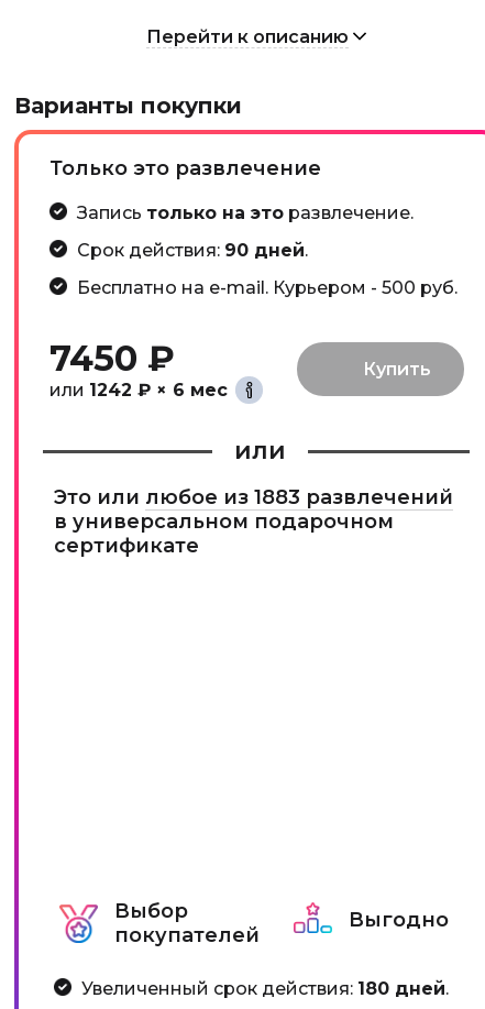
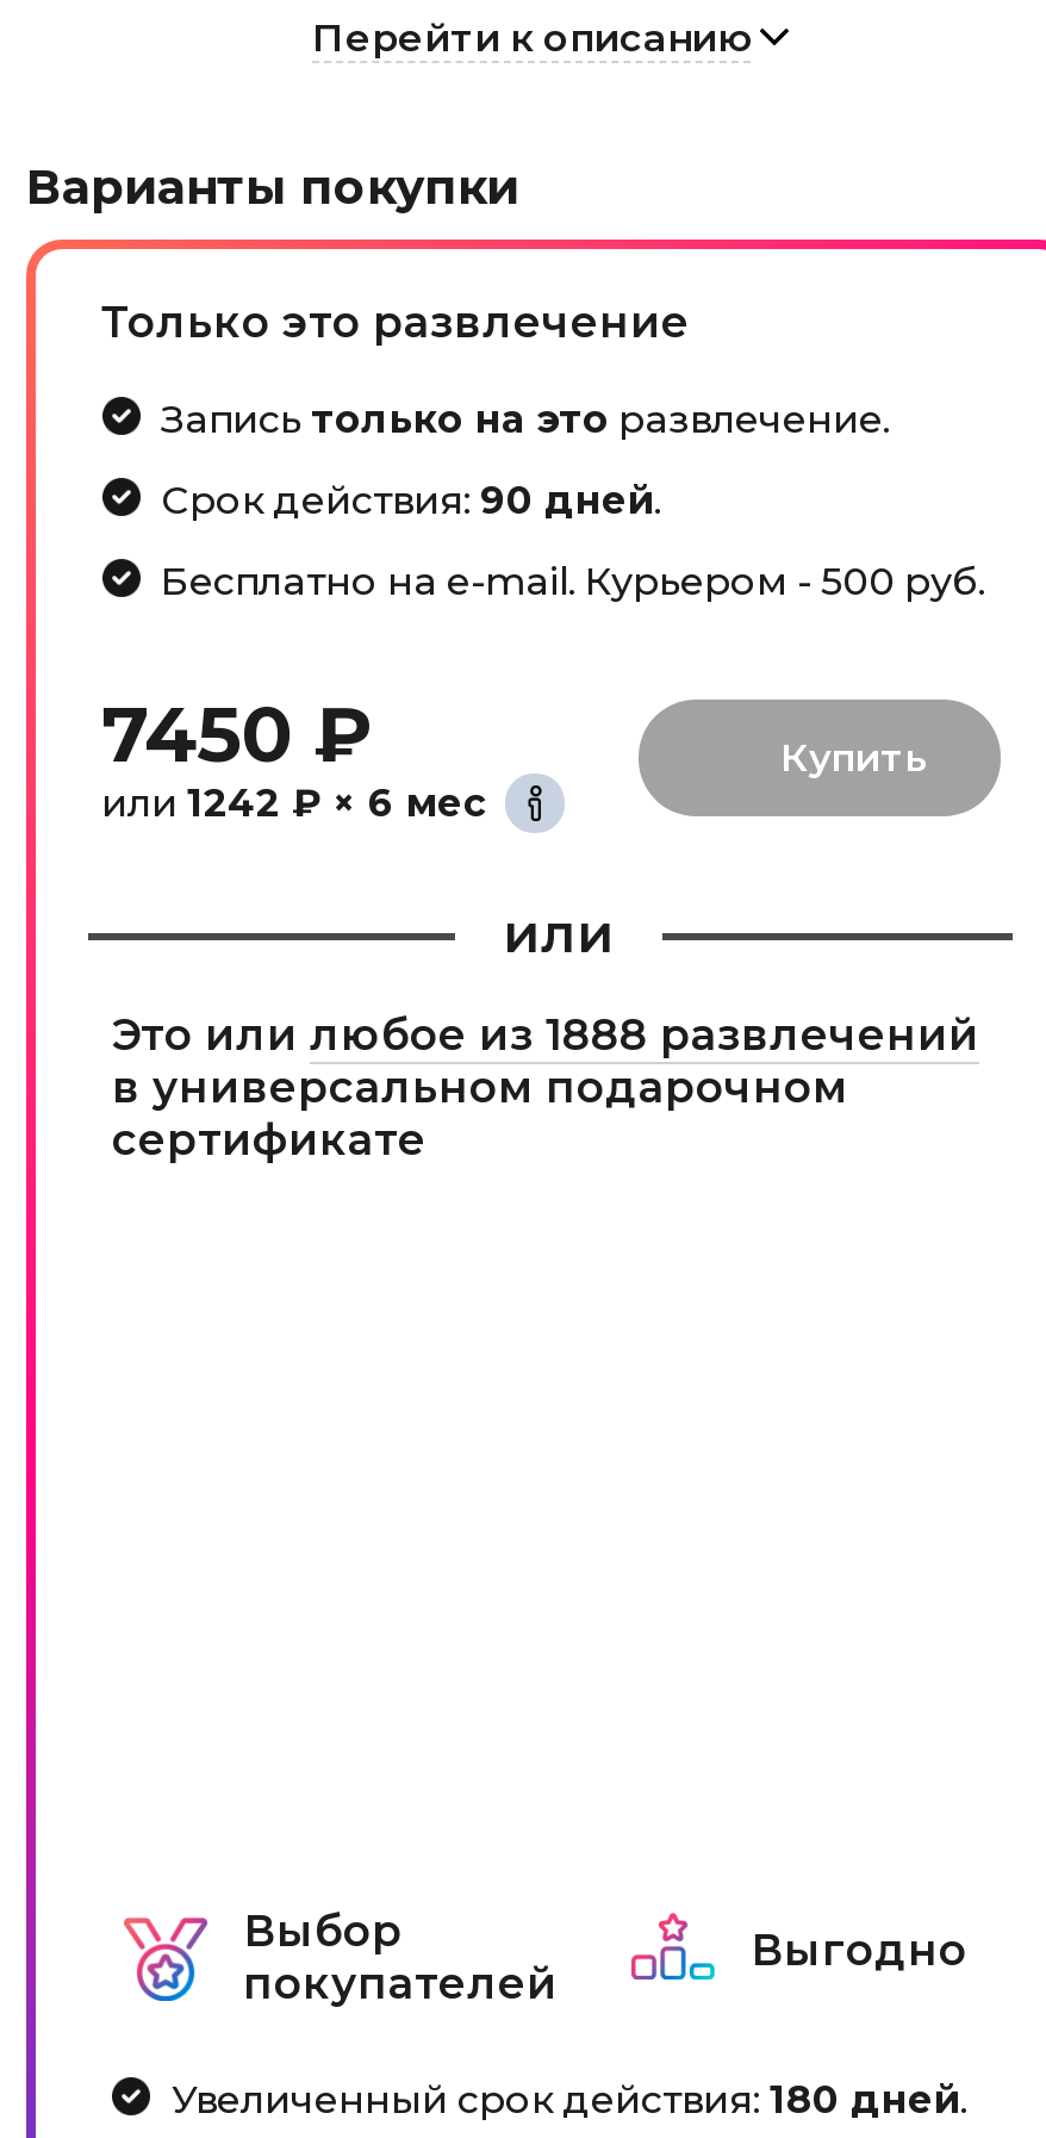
[54,485,453,509] Это или любое из 1883 развлечений -> [112,1009,979,1062] Это или любое из 1888 развлечений

